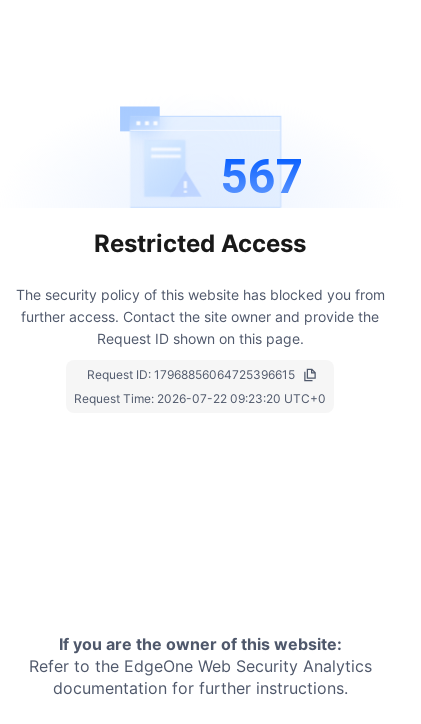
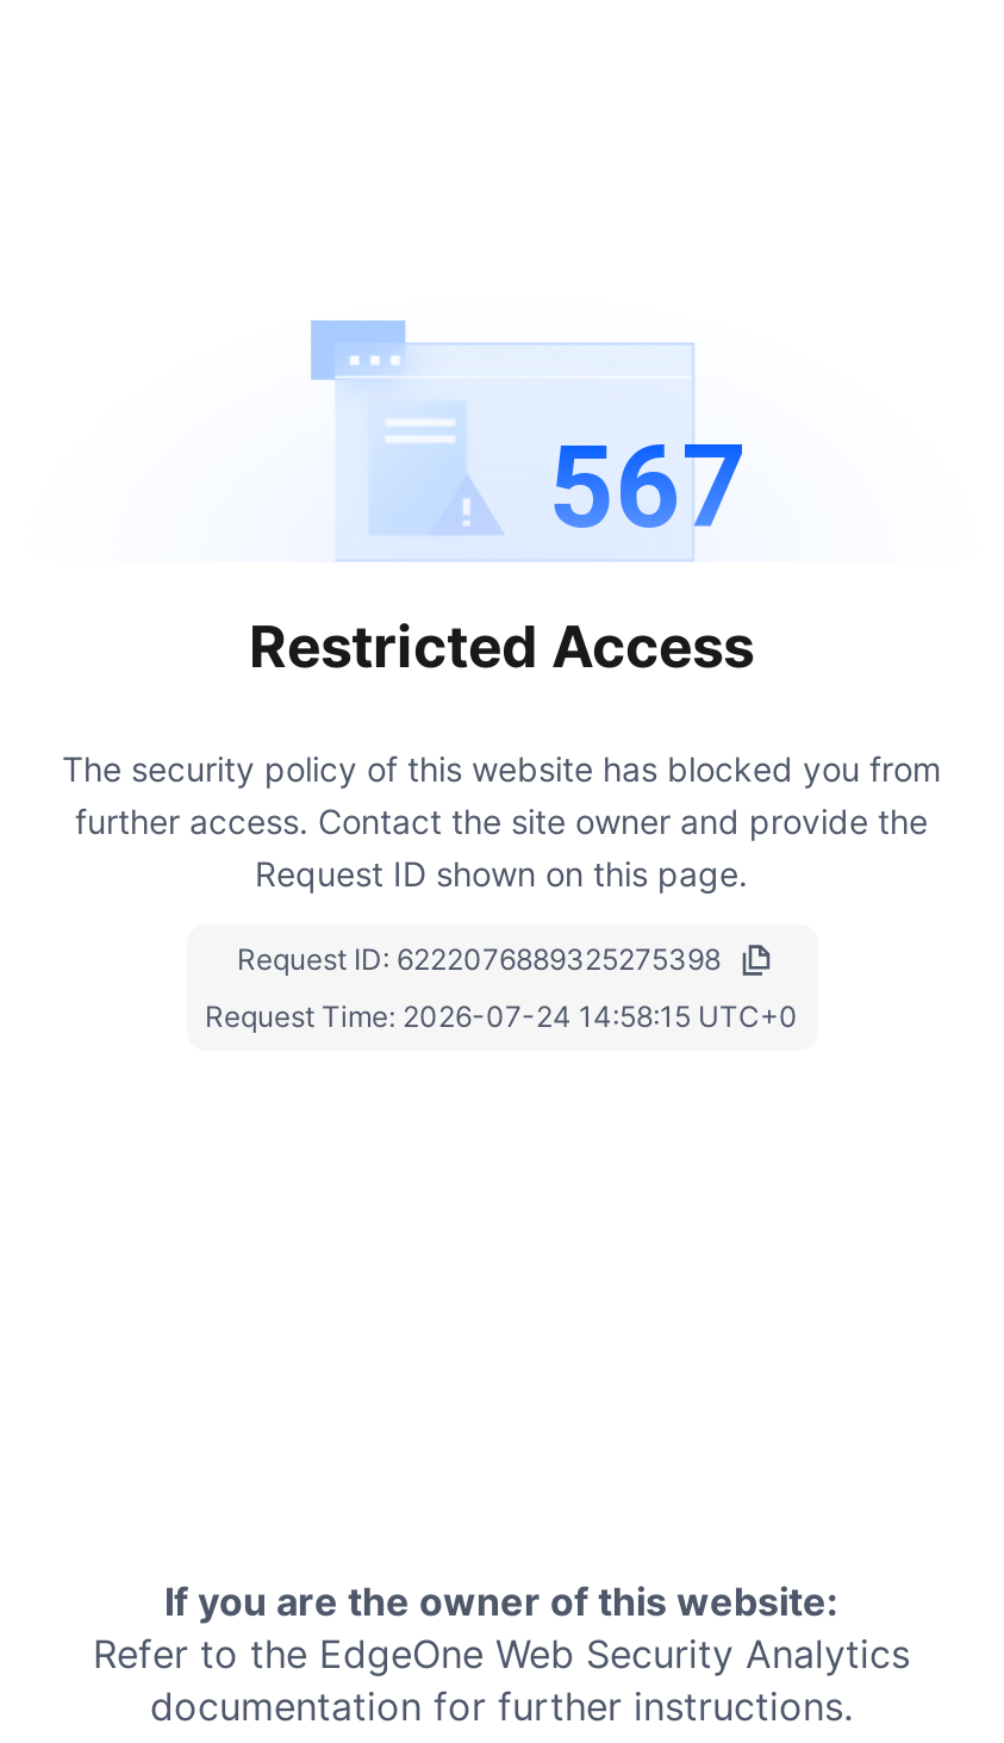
[86,367,294,382] Request ID: 17968856064725396615 -> [237,940,721,976] Request ID: 6222076889325275398
[74,391,326,406] Request Time: 2026-07-22 09:23:20 UTC+0 -> [205,997,798,1033] Request Time: 2026-07-24 14:58:15 UTC+0

